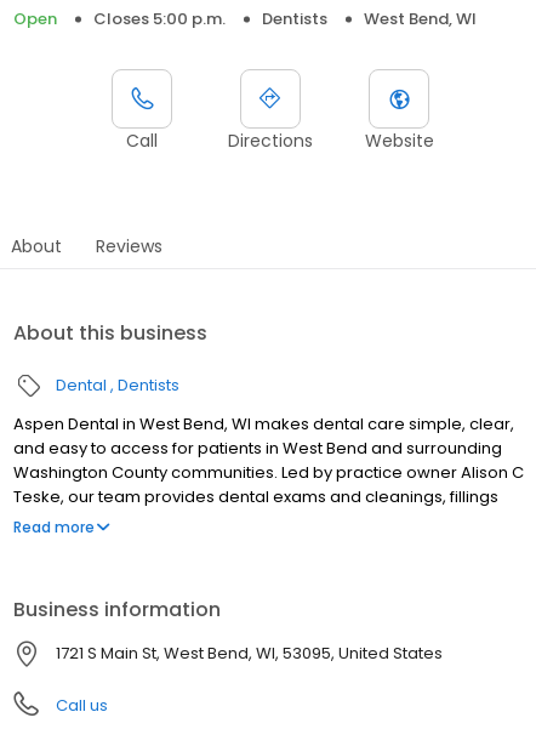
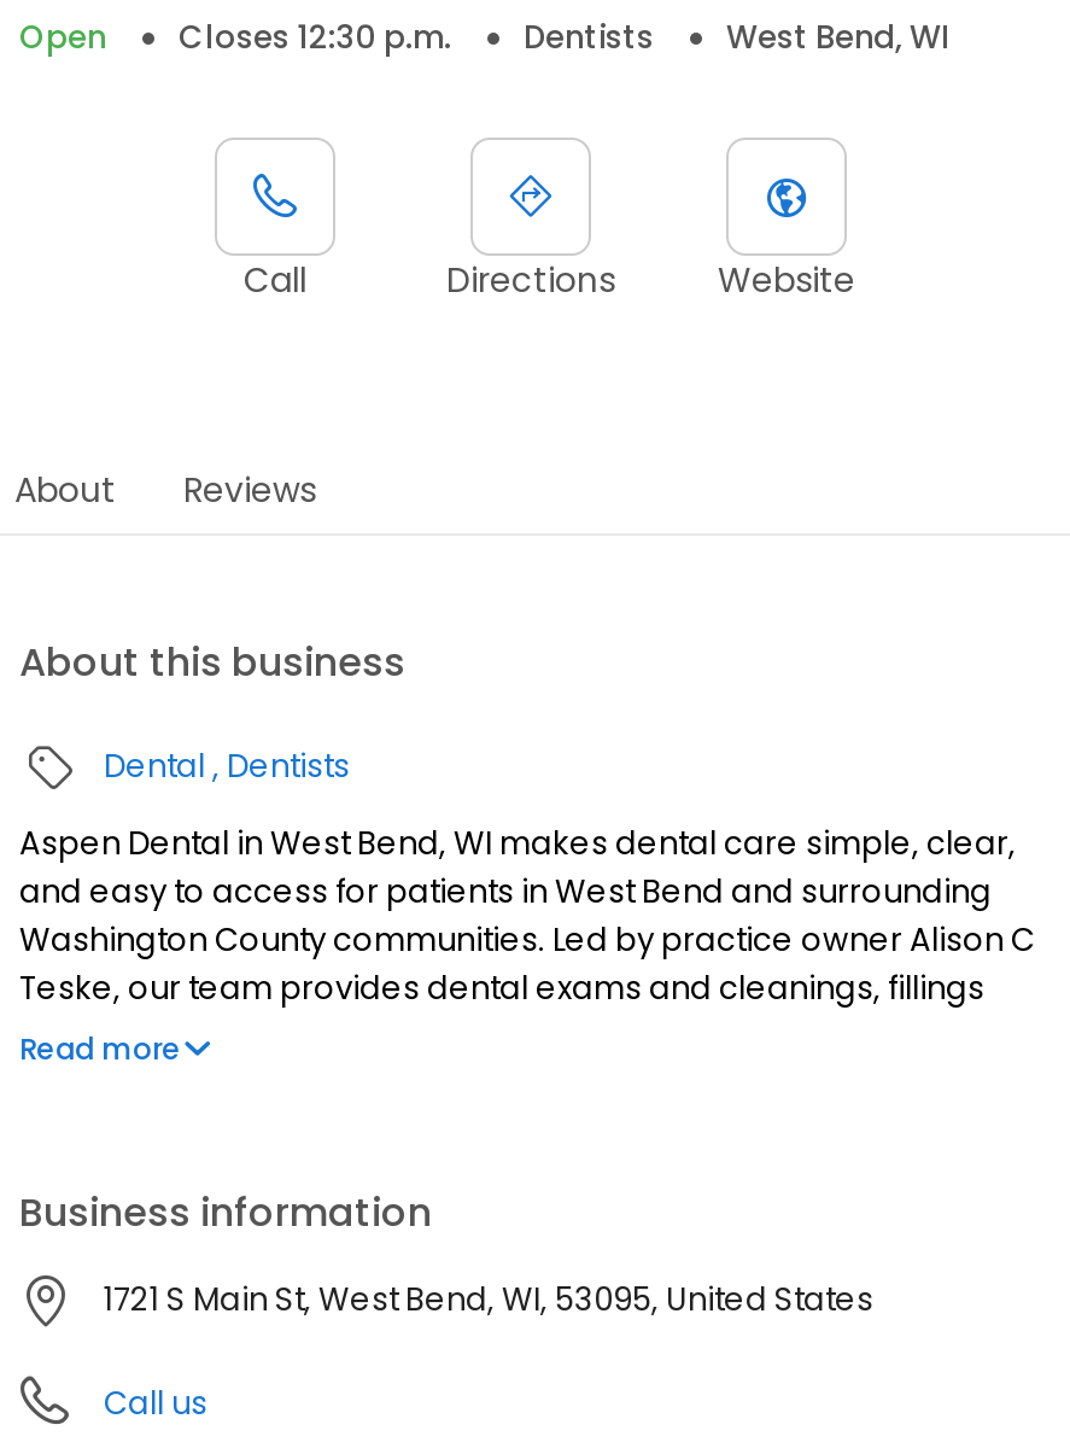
[13,7,477,30] Open Closes 5:00 p.m. Dentists West Bend, WI -> [19,14,951,60] Open Closes 12:30 p.m. Dentists West Bend, WI

